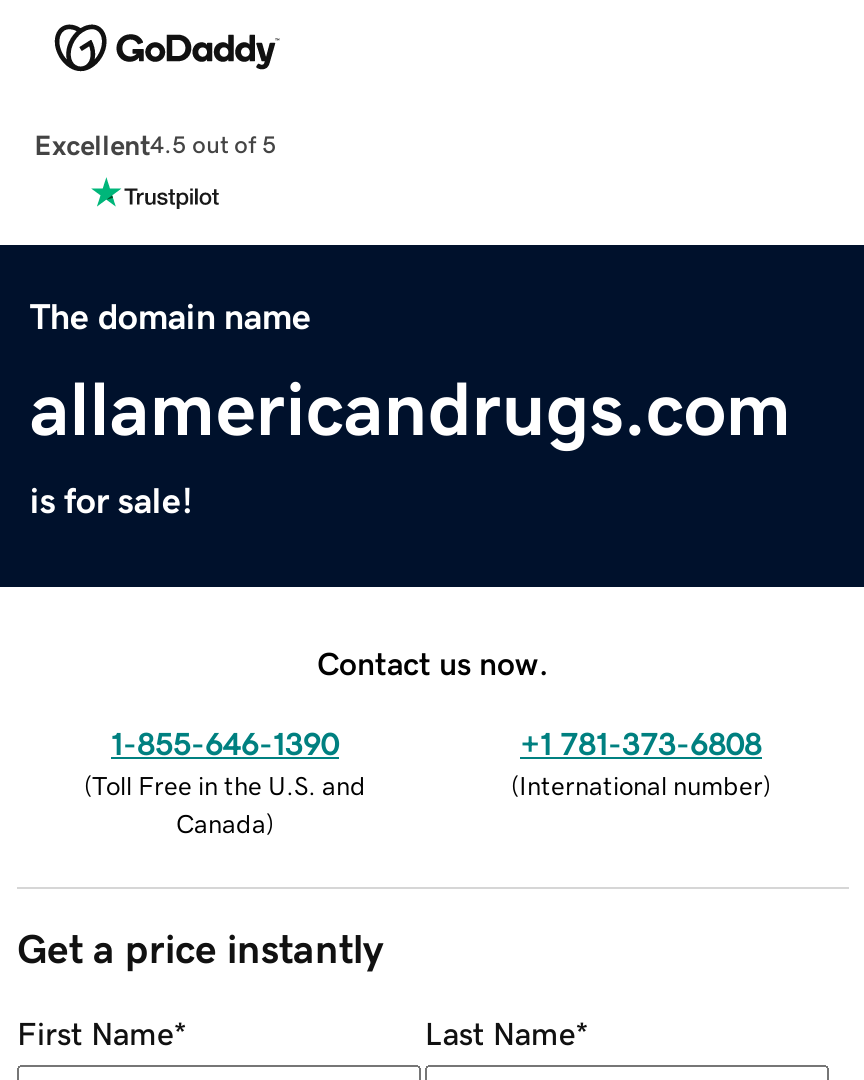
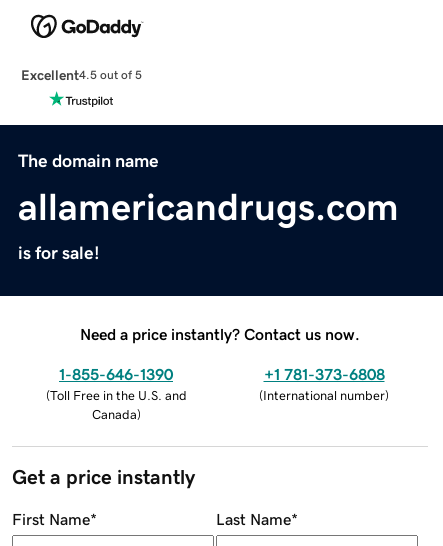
[317,646,549,678] Contact us now. -> [80,326,360,342] Need a price instantly? Contact us now.

